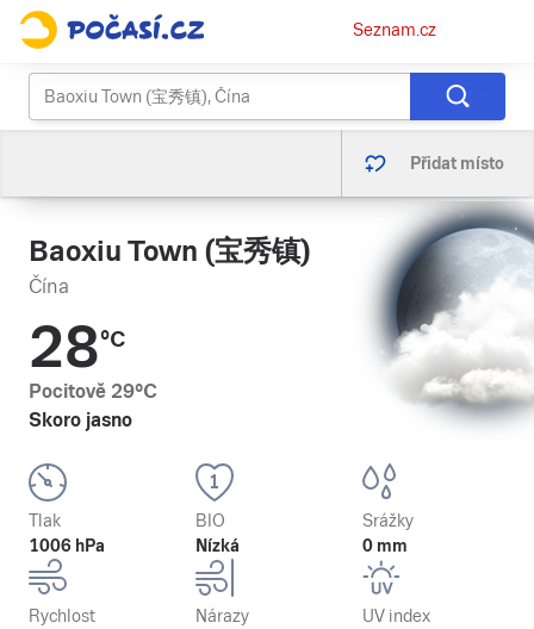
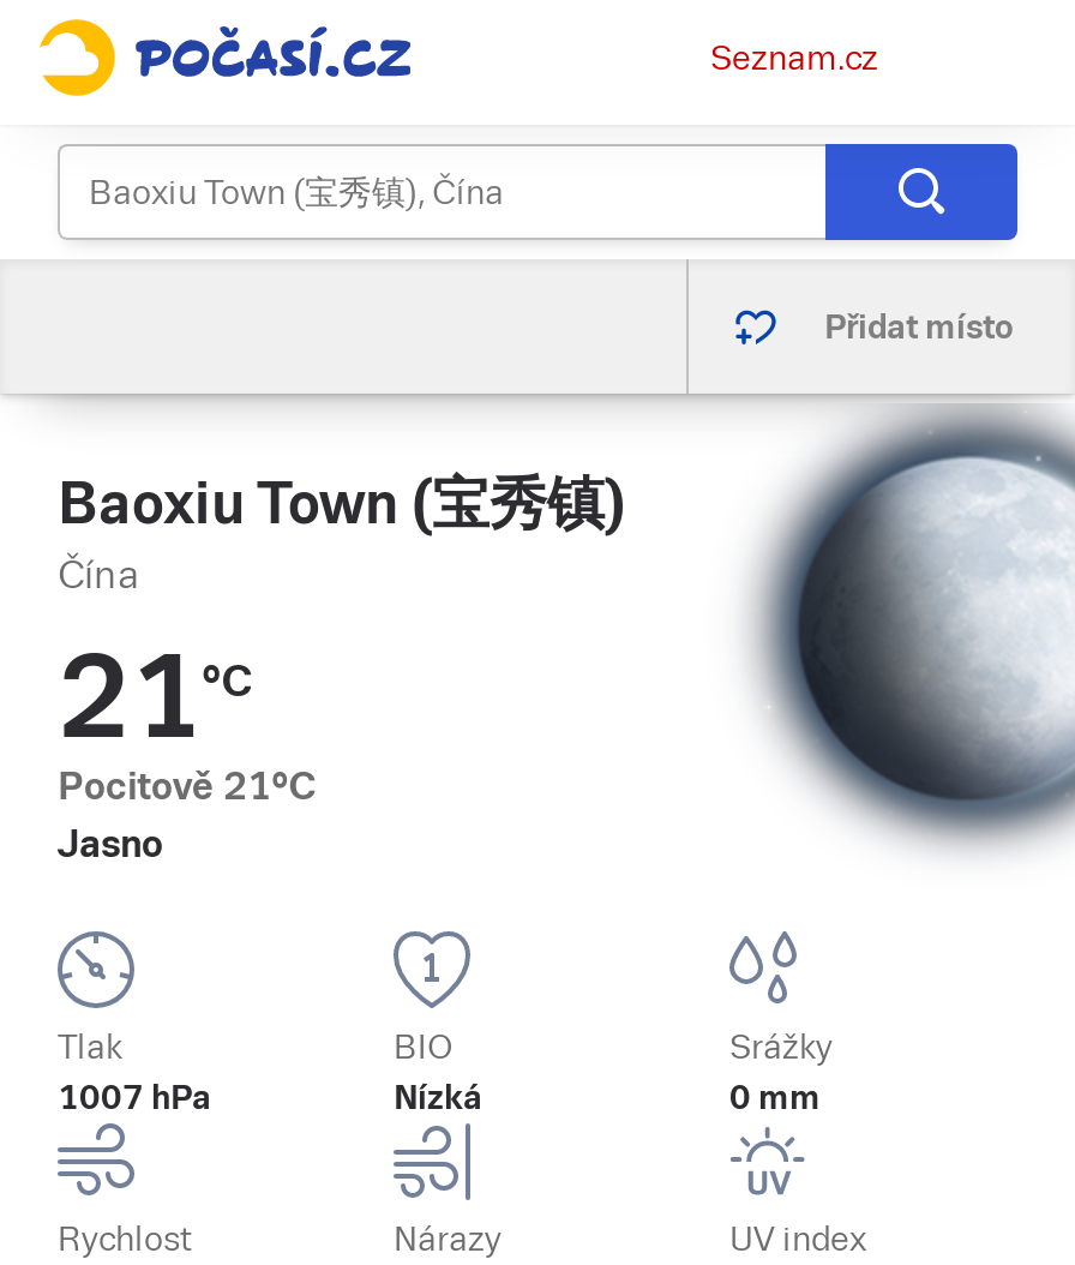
[391,275,530,409] [image] -> [785,554,1068,823] [image]
[29,314,157,431] 28°C | Pocitově 29°C | Skoro jasno -> [58,631,317,867] 21°C | Pocitově 21°C | Jasno
[29,536,105,555] 1006 hPa -> [58,1078,211,1116] 1007 hPa

